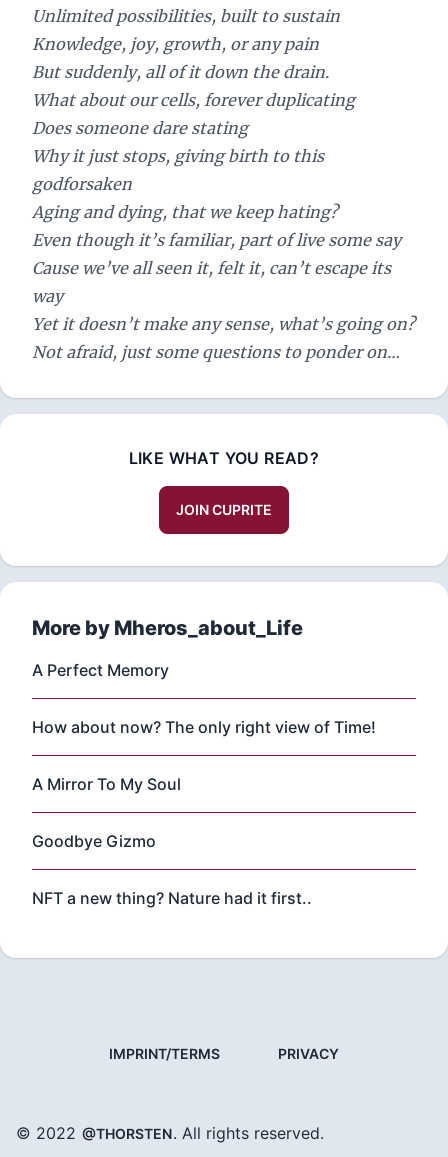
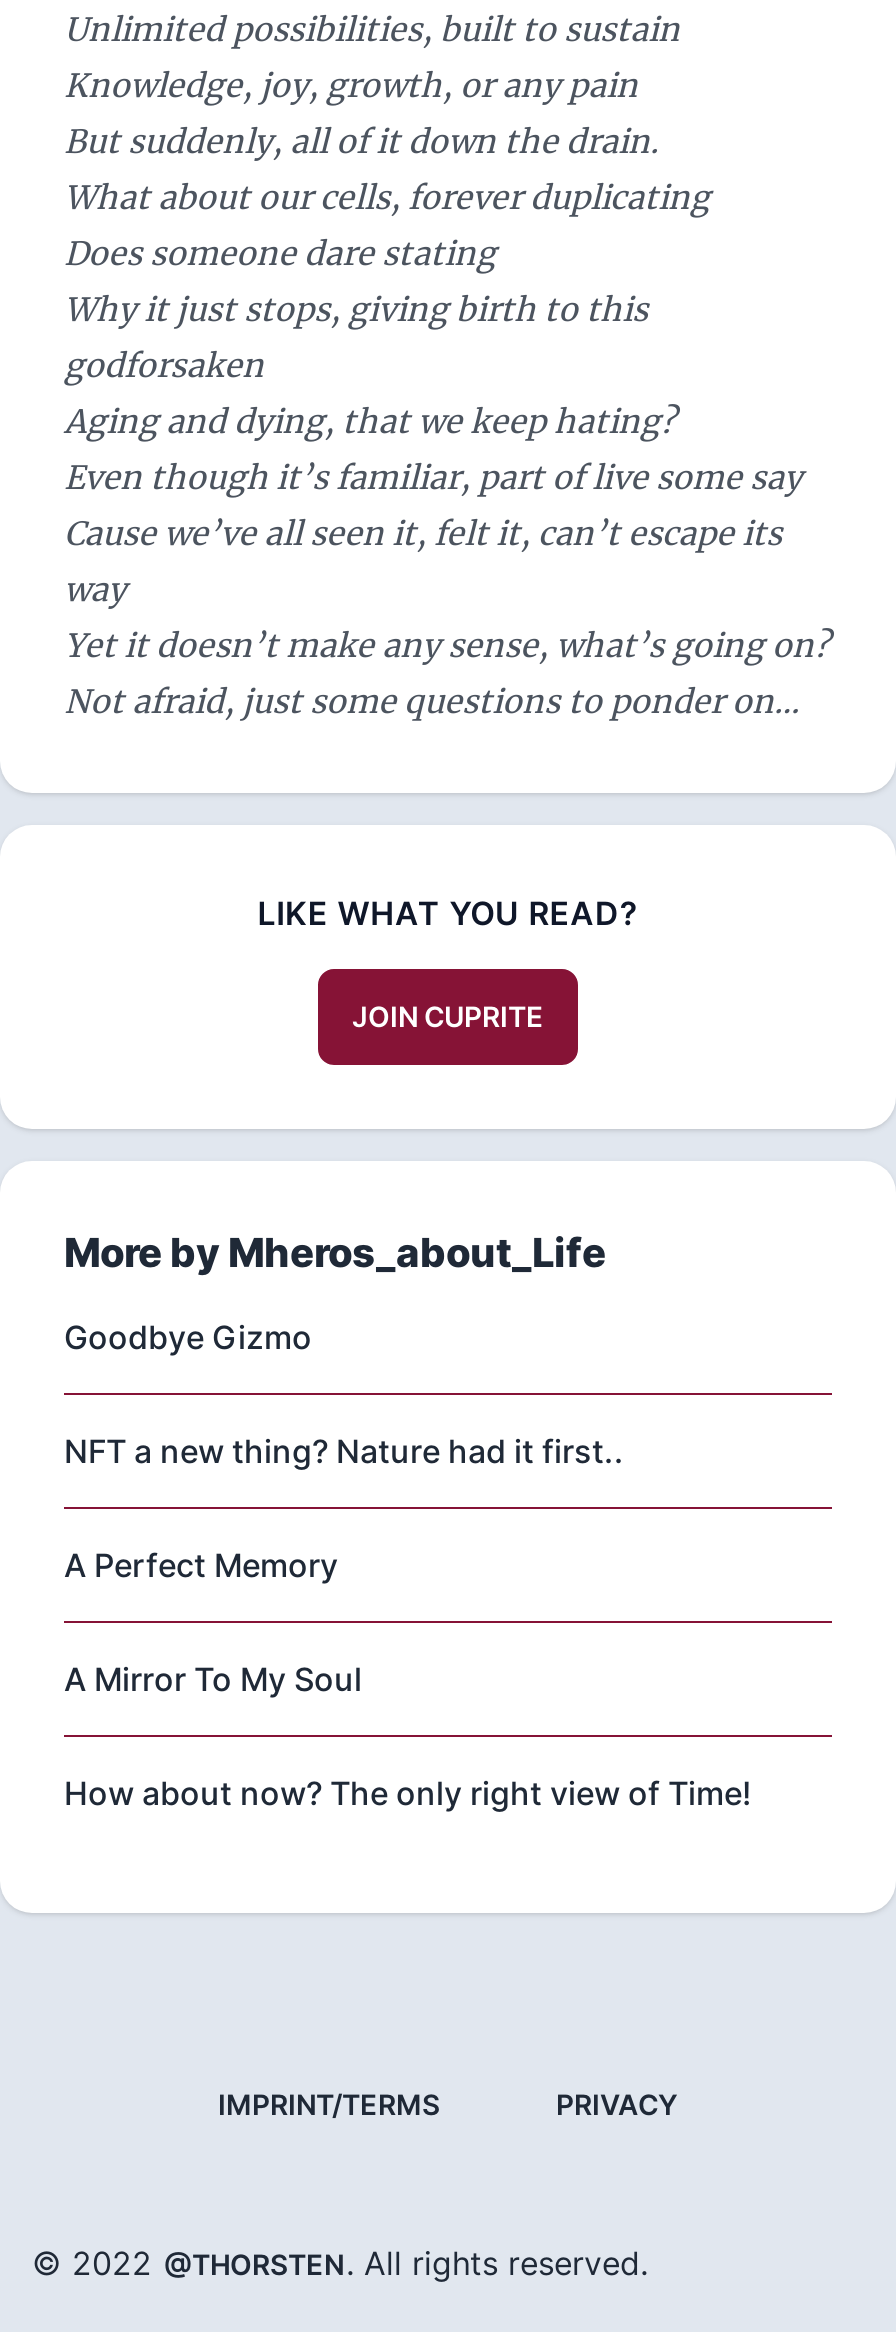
moved [32,660,376,794] -> [64,1545,752,1813]: A Perfect Memory | How about now? The only right view of Time! | A Mirror To My Soul
moved [32,831,312,908] -> [64,1317,624,1471]: Goodbye Gizmo | NFT a new thing? Nature had it first..

